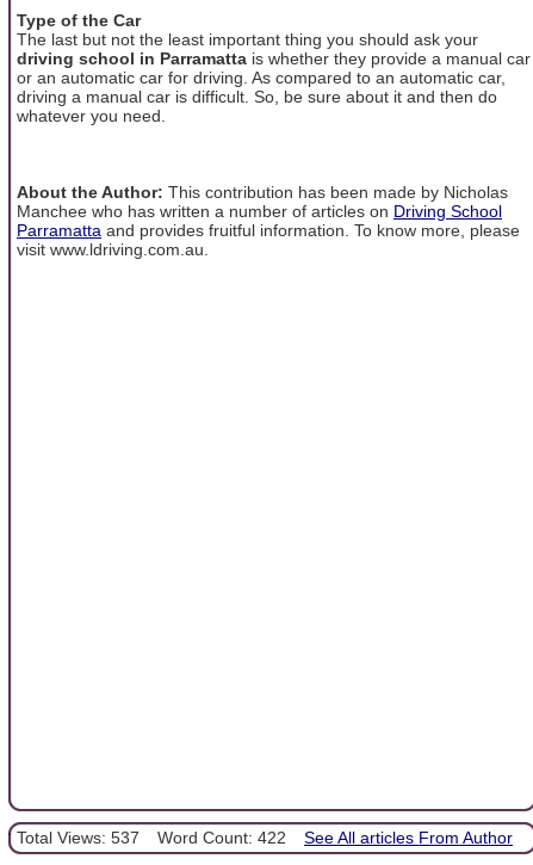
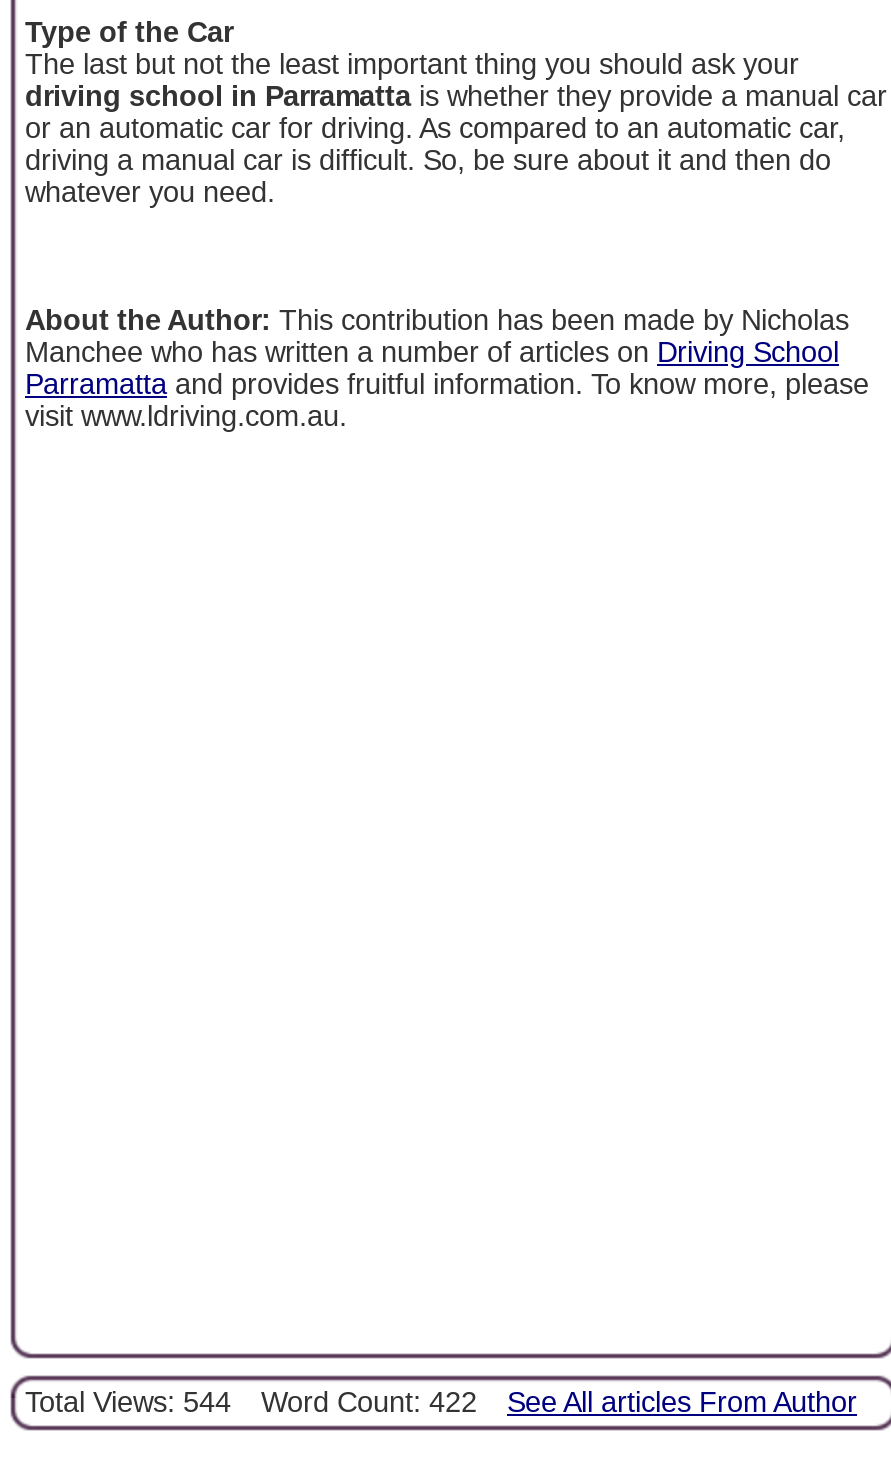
[17,828,513,847] Total Views: 537 Word Count: 422 See All articles From Author -> [25,1386,857,1418] Total Views: 544 Word Count: 422 See All articles From Author

